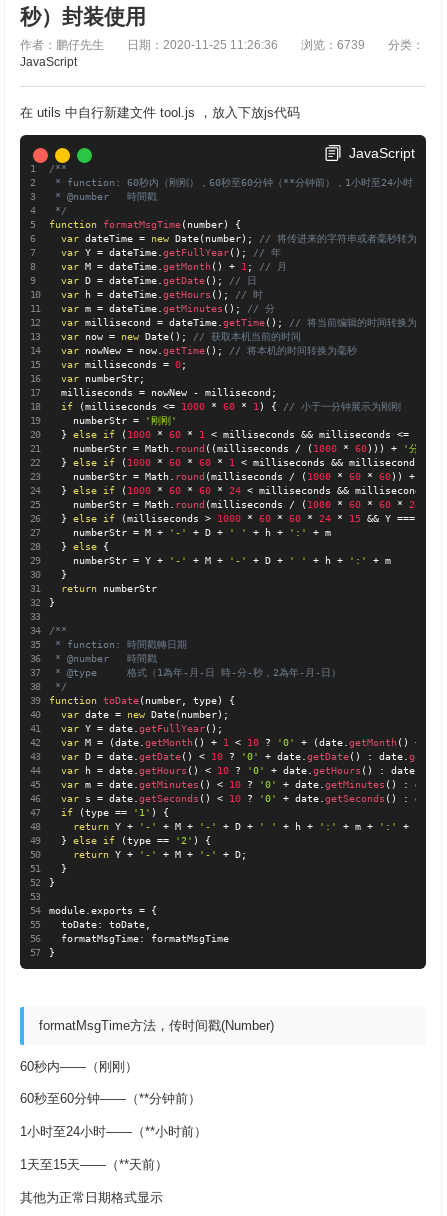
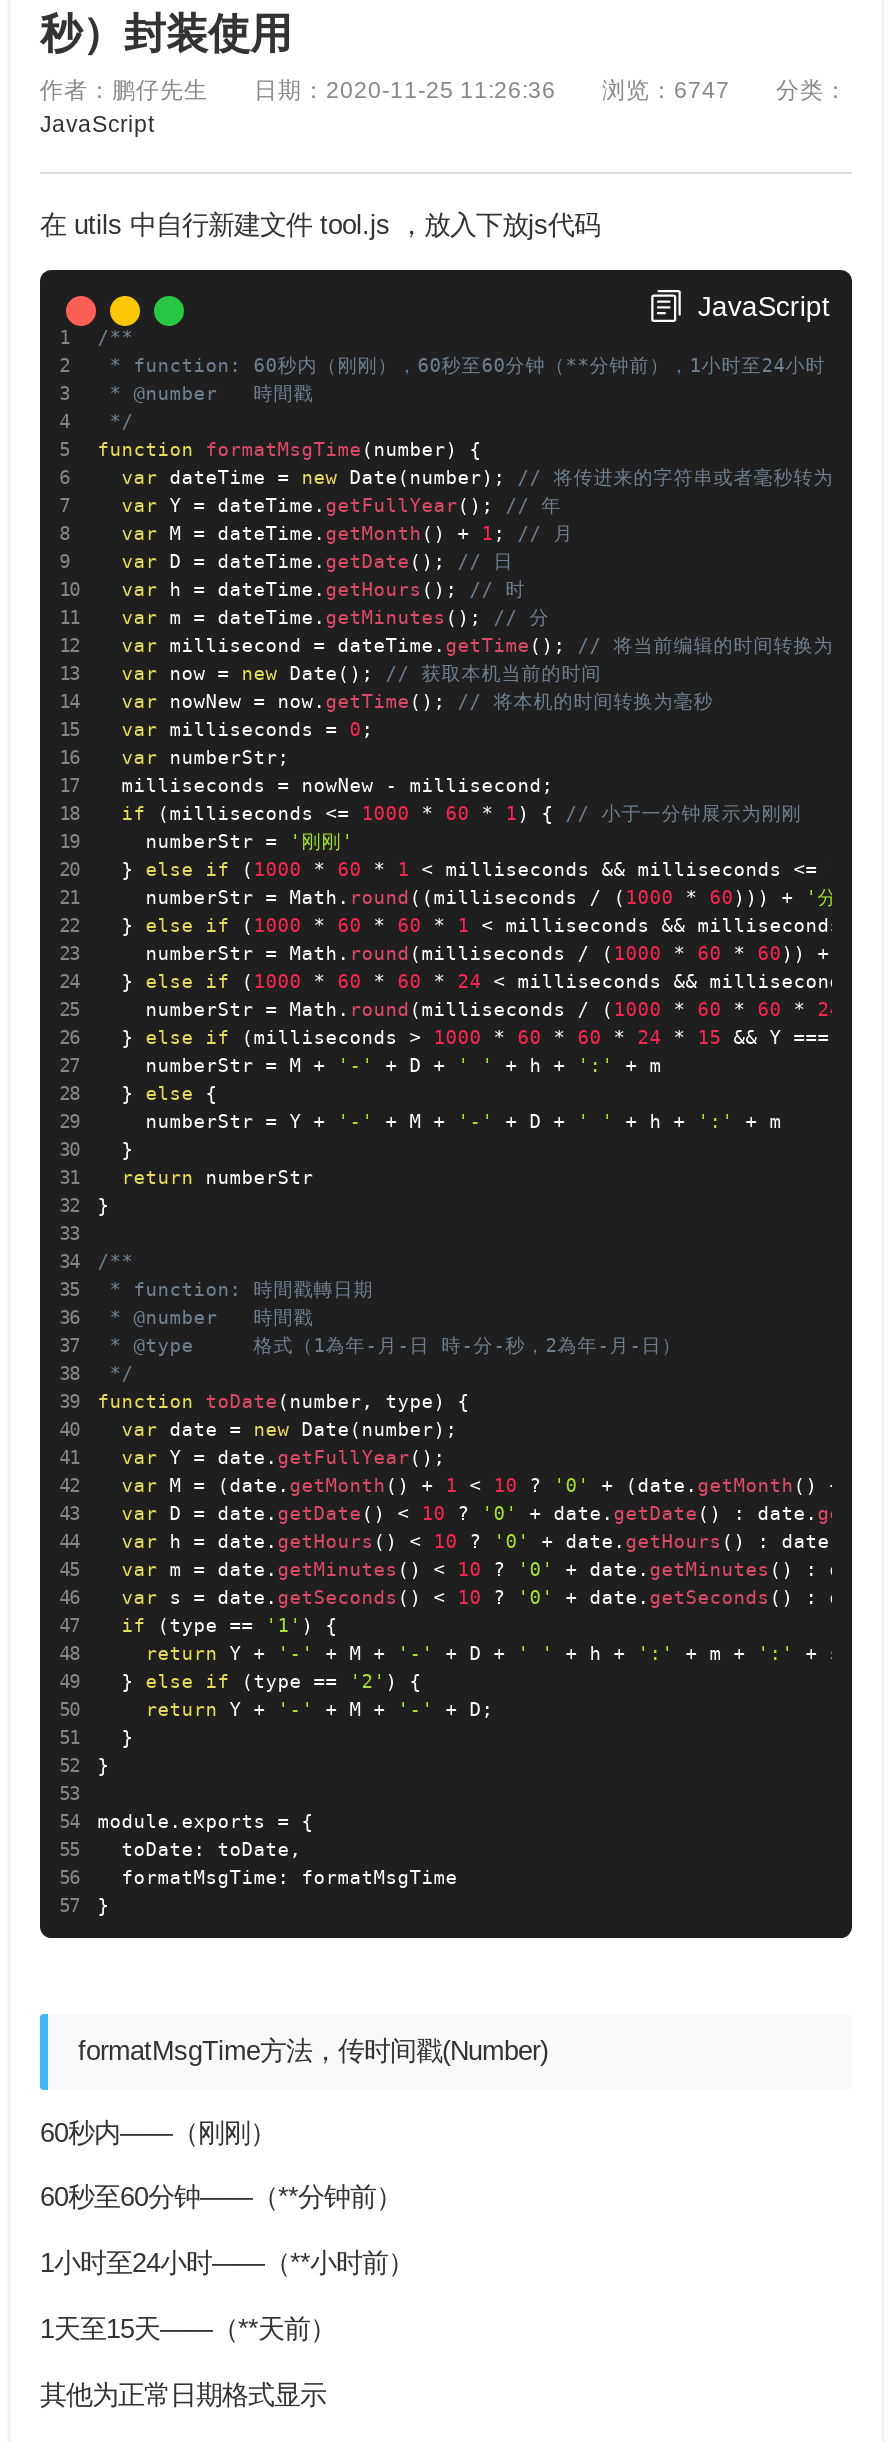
[20,39,424,51] 作者：鹏仔先生 日期：2020-11-25 11:26:36 浏览：6739 分类： -> [40,78,848,102] 作者：鹏仔先生 日期：2020-11-25 11:26:36 浏览：6747 分类：

